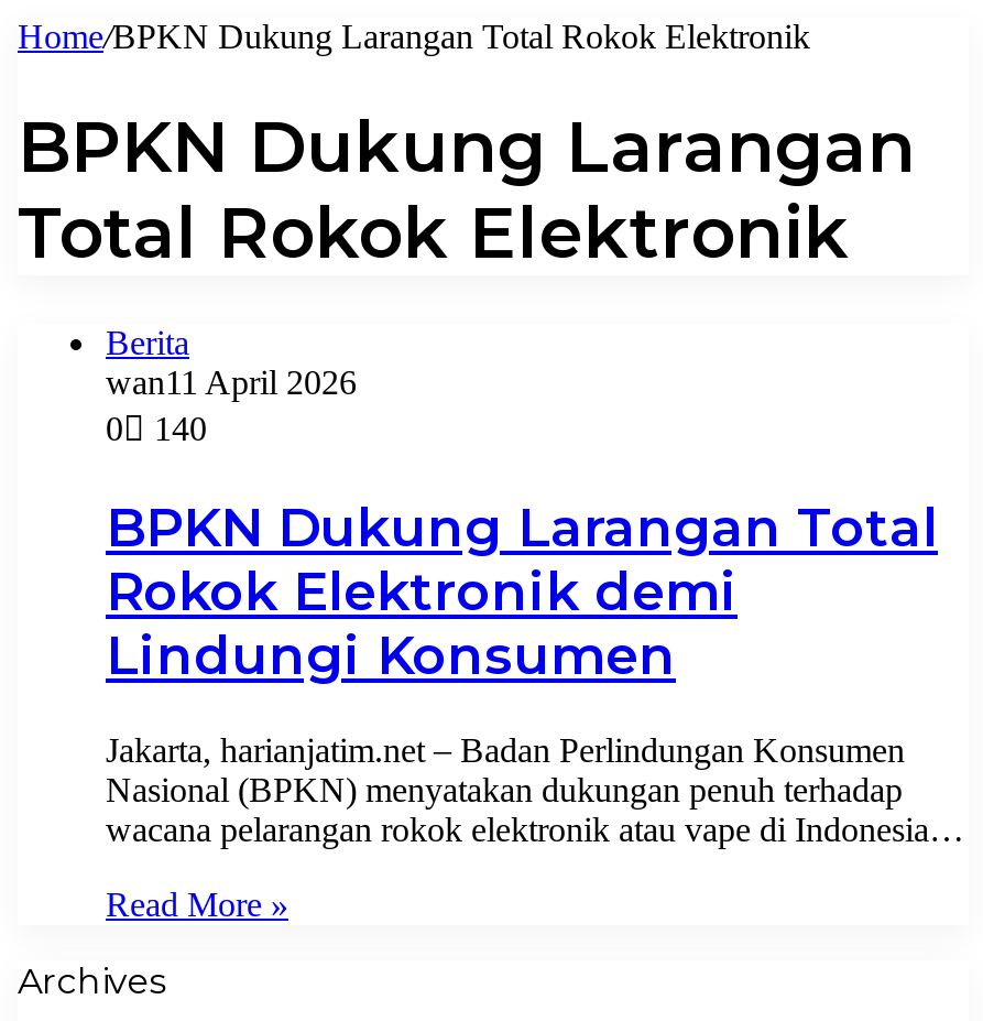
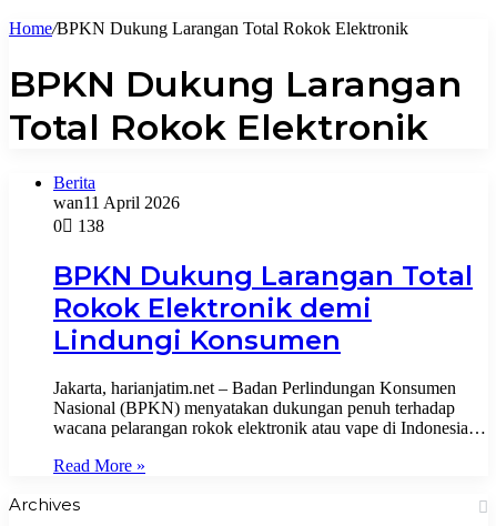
[106,410,207,447] 0 140 -> [53,216,104,235] 0 138

